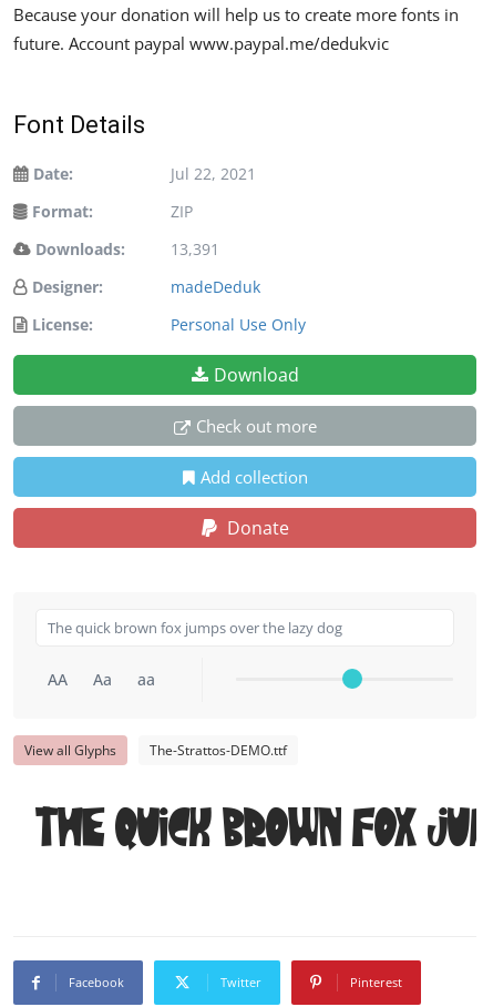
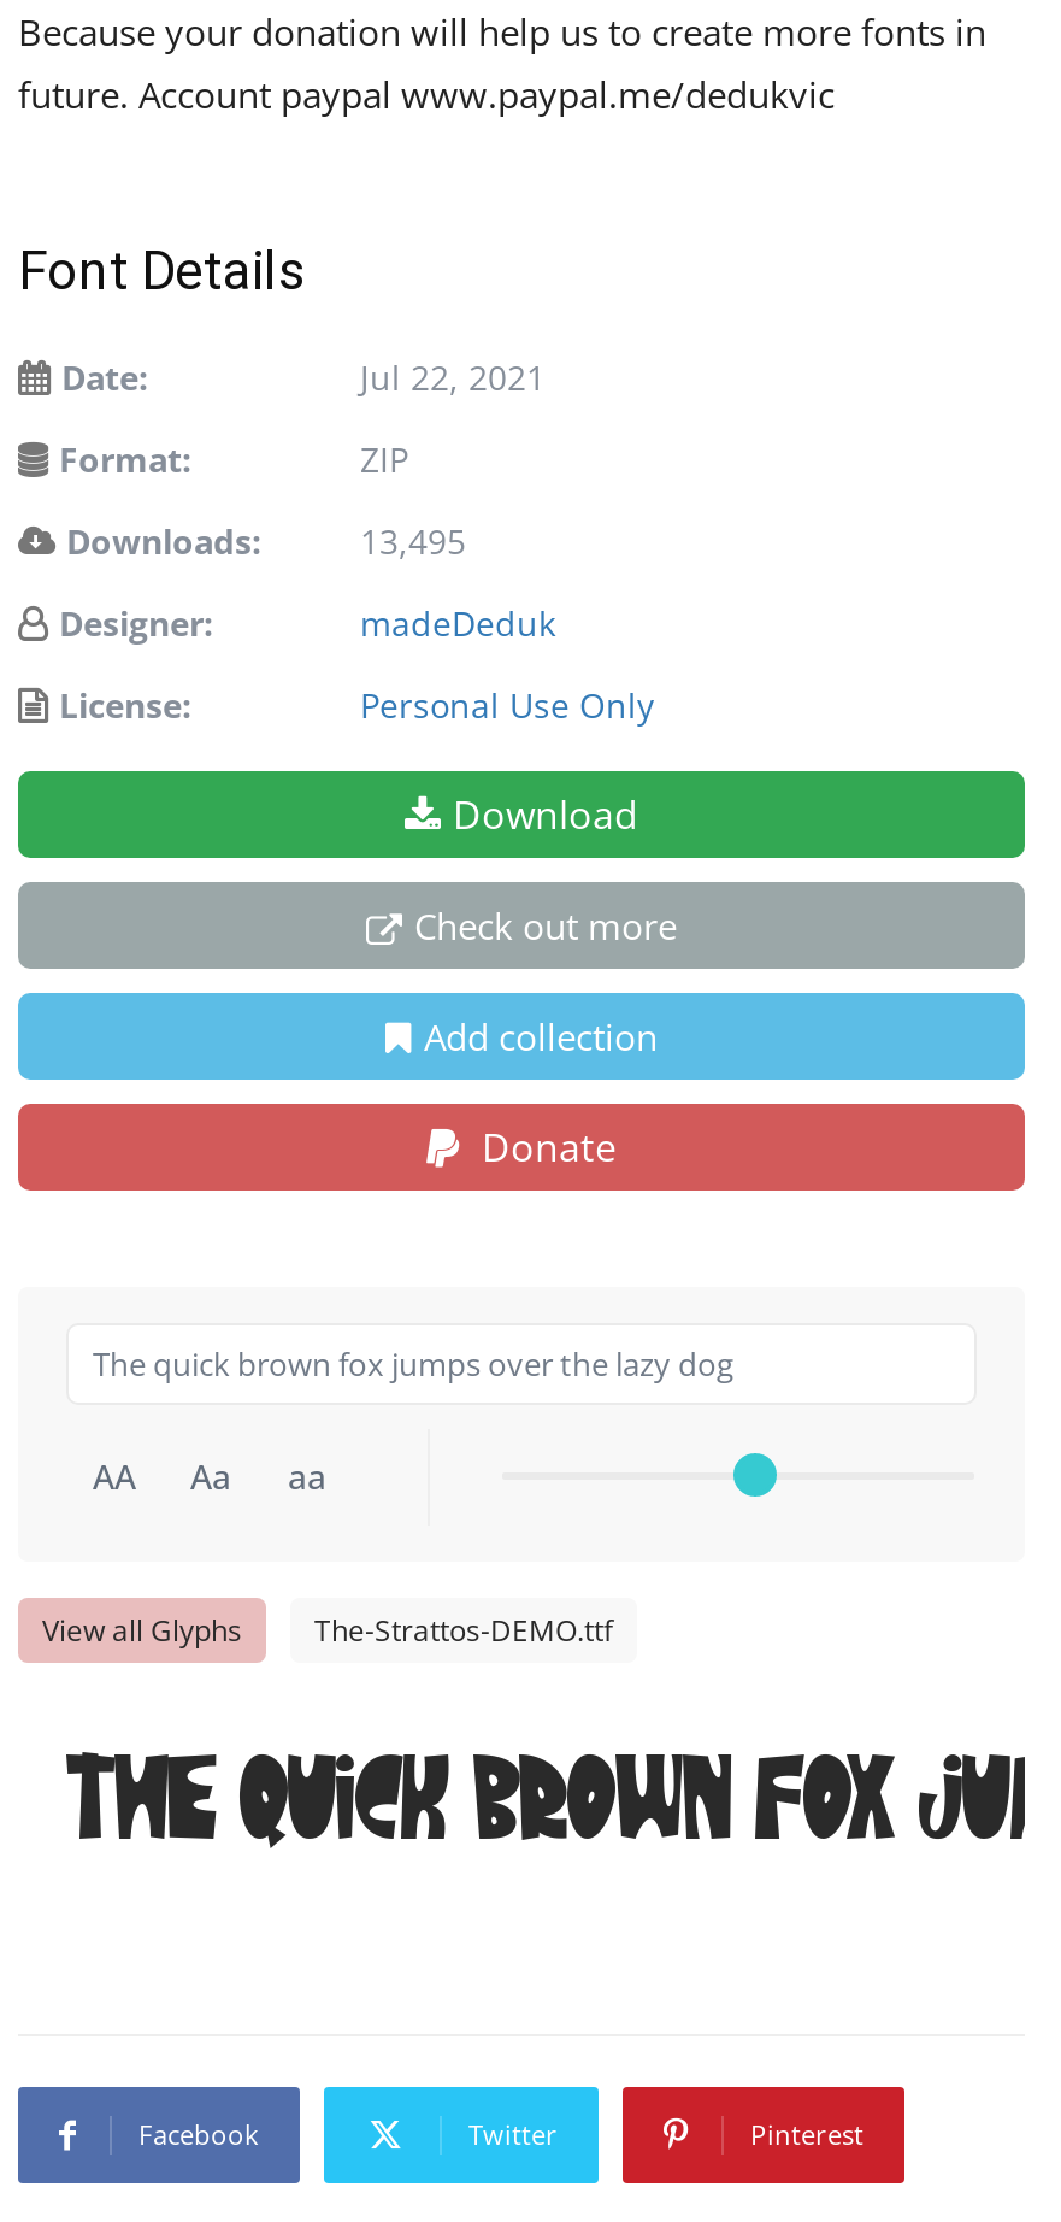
[171,239,219,260] 13,391 -> [360,519,466,565] 13,495

